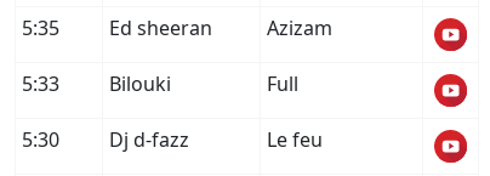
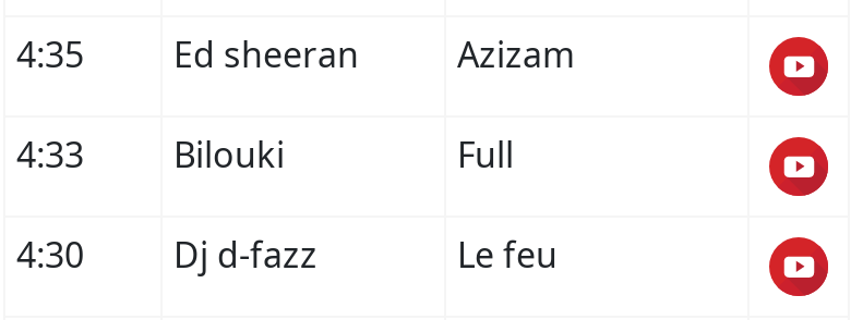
[22,15,212,41] 5:35 Ed sheeran -> [16,30,359,78] 4:35 Ed sheeran
[22,70,171,97] 5:33 Bilouki -> [16,131,285,179] 4:33 Bilouki
[22,126,189,153] 5:30 Dj d-fazz -> [16,231,317,279] 4:30 Dj d-fazz

